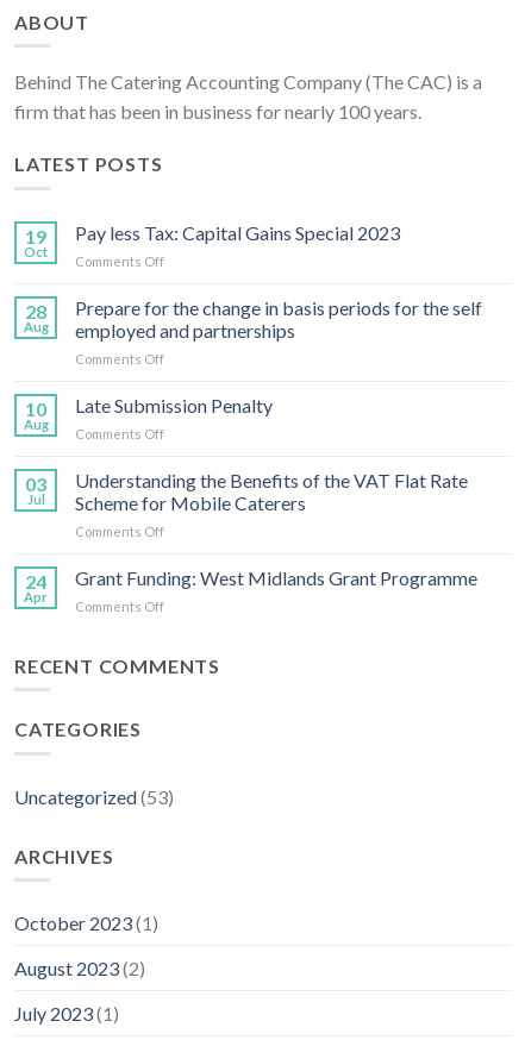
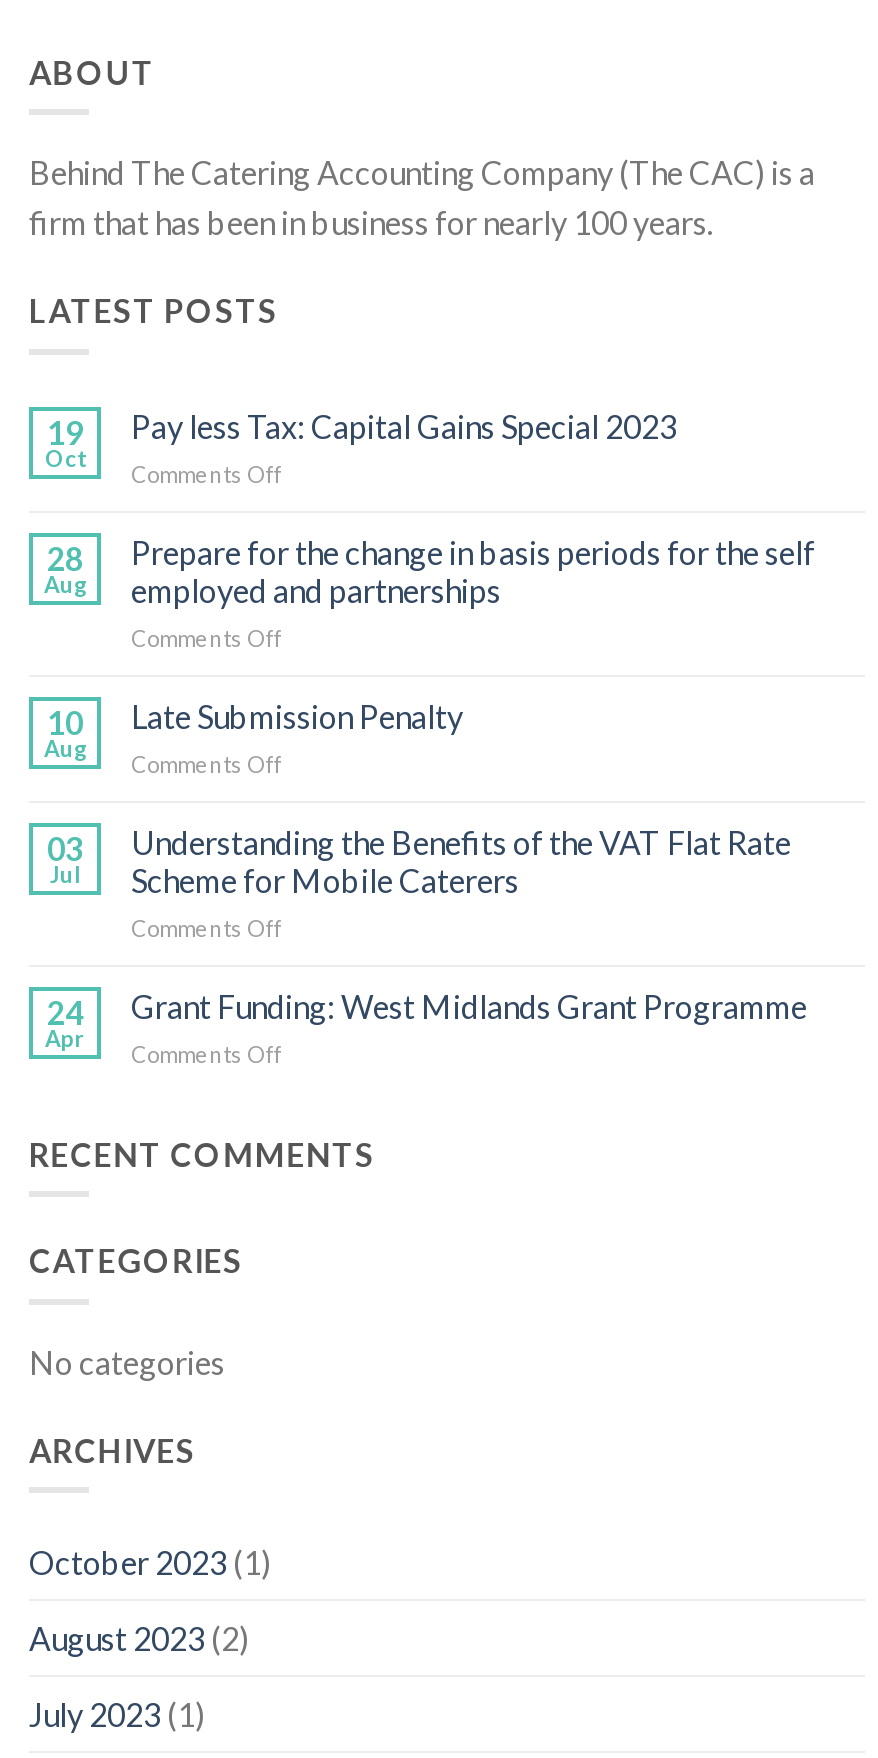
[14,785,174,808] Uncategorized (53) -> [29,1343,225,1381] No categories

